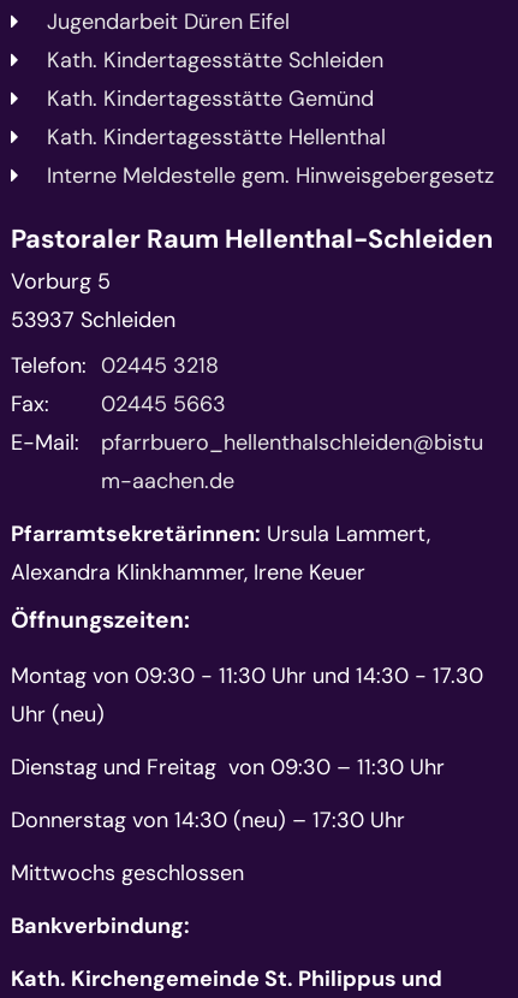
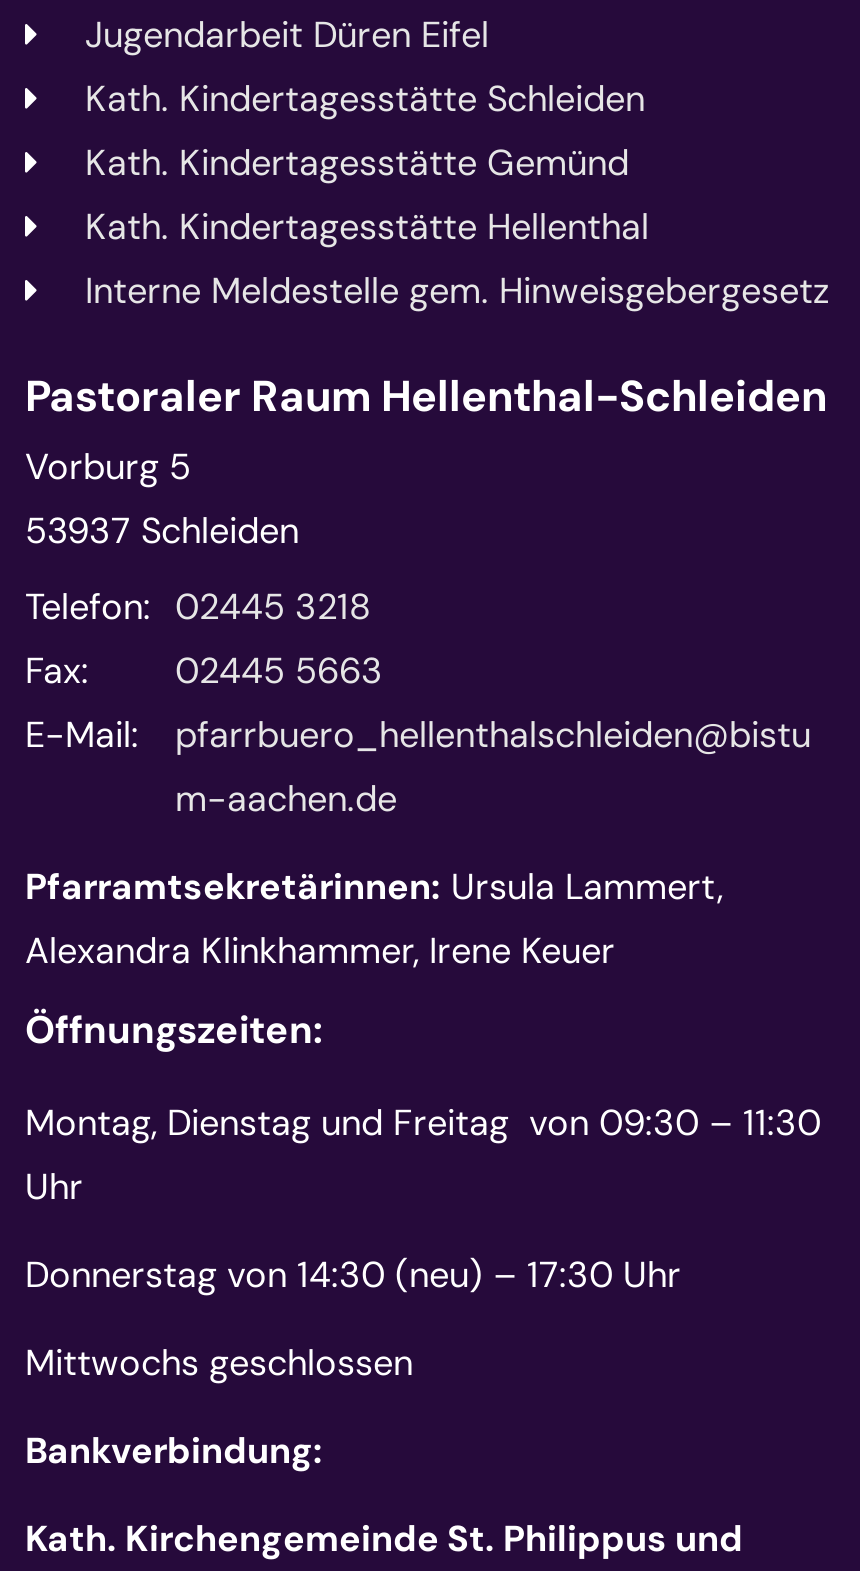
[11,661,483,781] Montag von 09:30 - 11:30 Uhr und 14:30 - 17.30 | Uhr (neu) | Dienstag und Freitag von 09:30 – 11:30 Uhr -> [25,1098,821,1210] Montag, Dienstag und Freitag von 09:30 – 11:30 | Uhr

